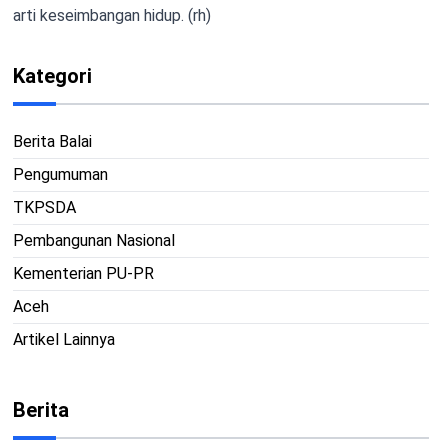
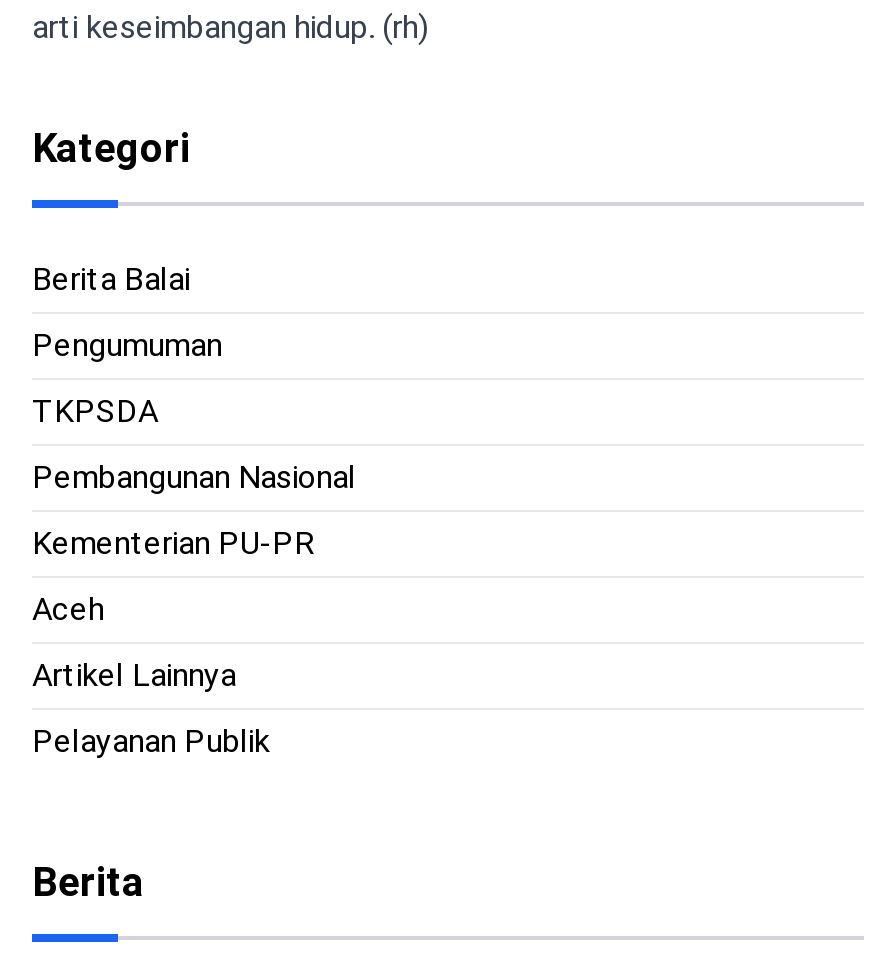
none -> [32,723,270,761] Pelayanan Publik

